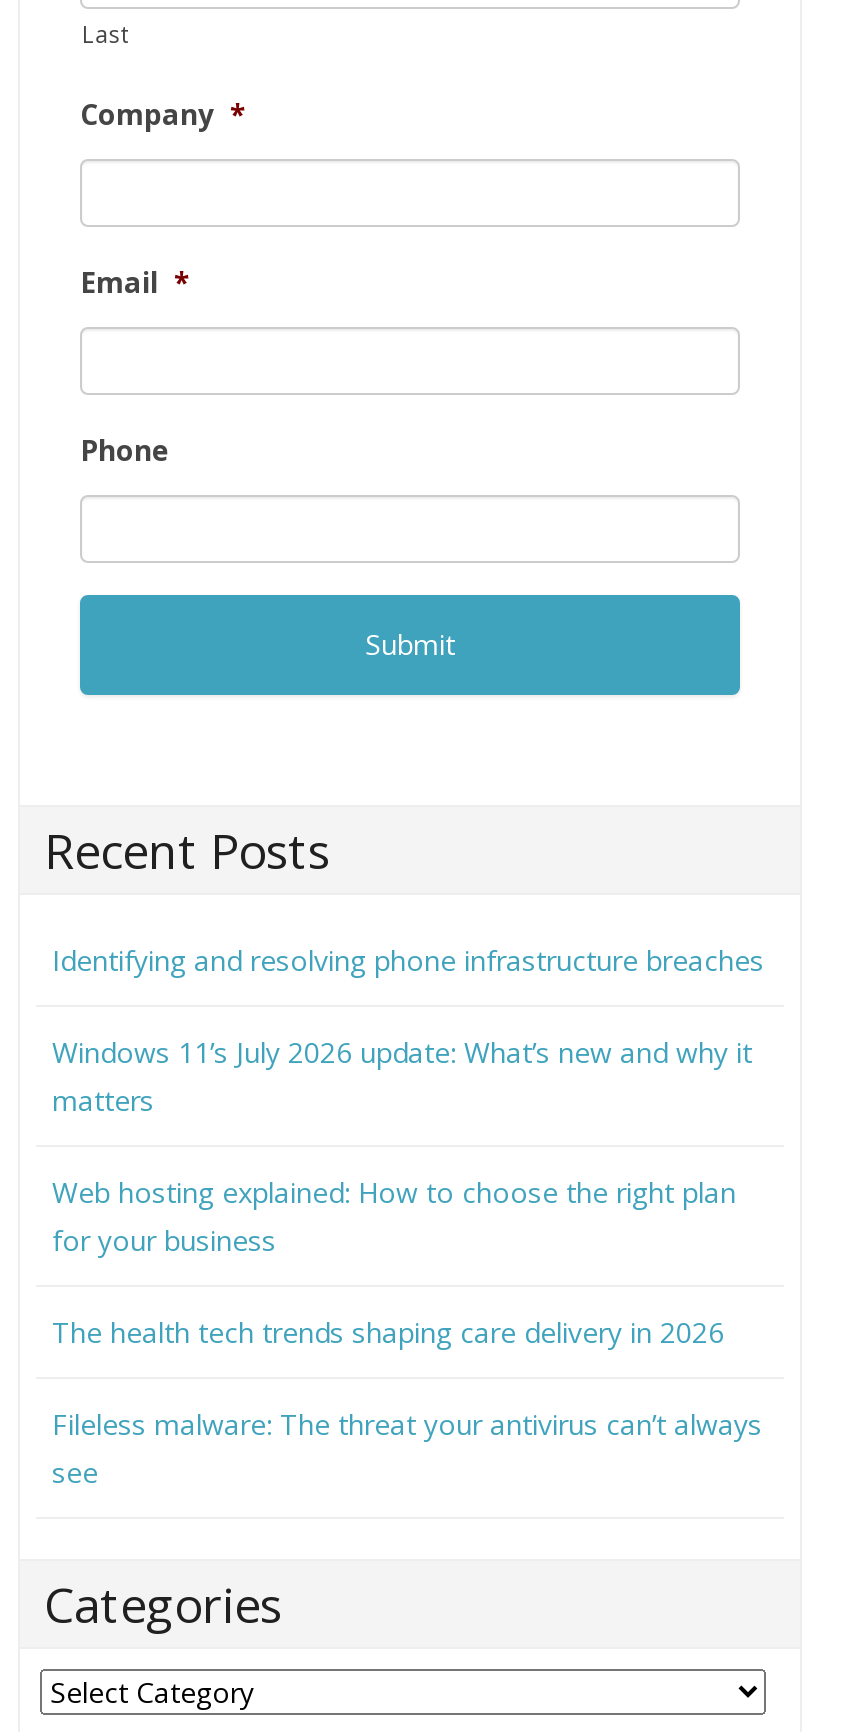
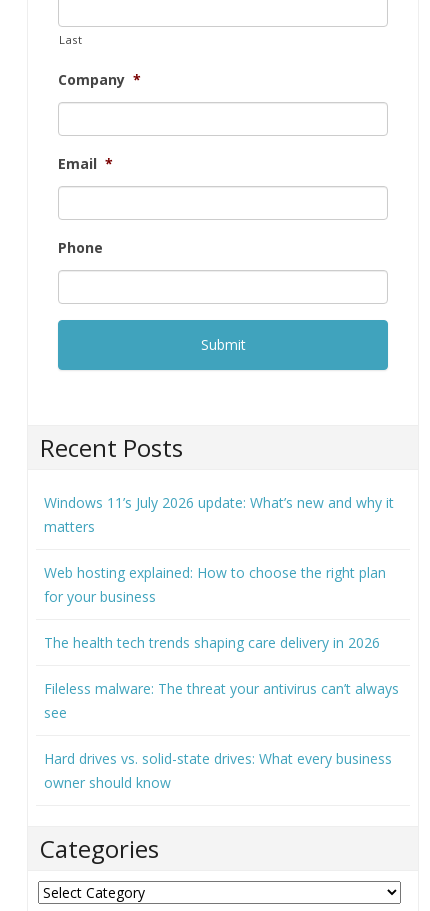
[52,941,764,979] Identifying and resolving phone infrastructure breaches -> none
moved [52,1033,762,1491] -> [44,493,399,722]: Windows 11’s July 2026 update: What’s new and why it | matters | Web hosting explained: How to choose the right plan | for your business | The health tech trends shaping care delivery in 2026 | Fileless malware: The threat your antivirus can’t always | see
none -> [44,749,392,792] Hard drives vs. solid-state drives: What every business | owner should know

